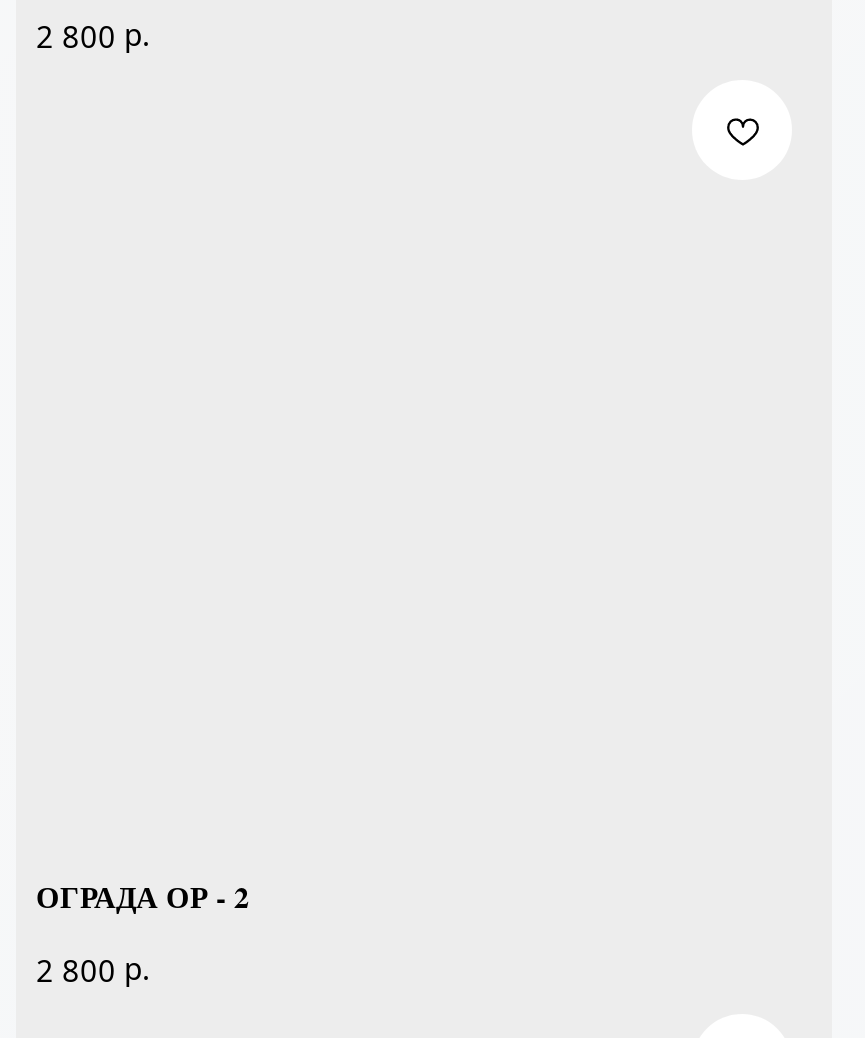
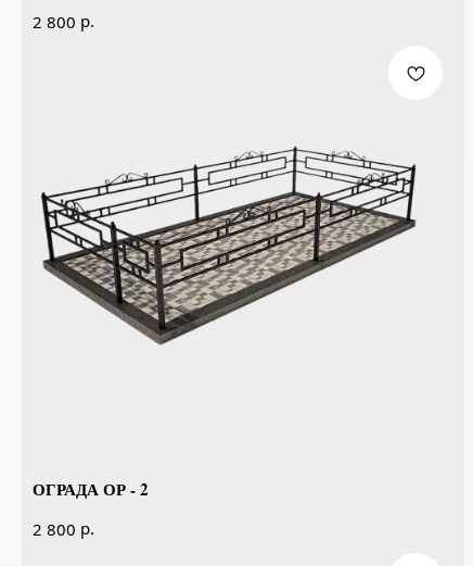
none -> [40,146,417,345] [image]

